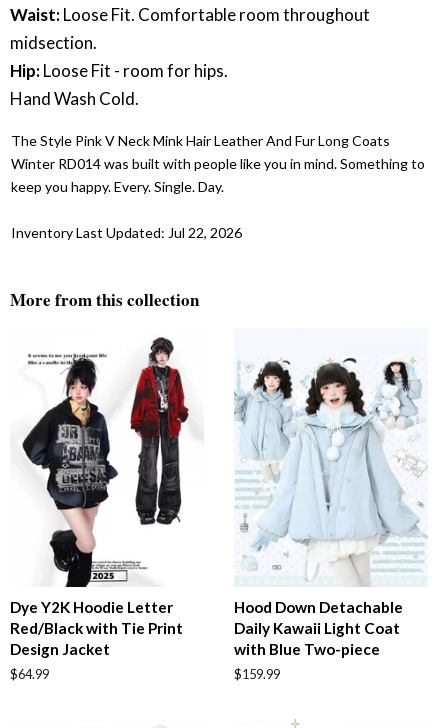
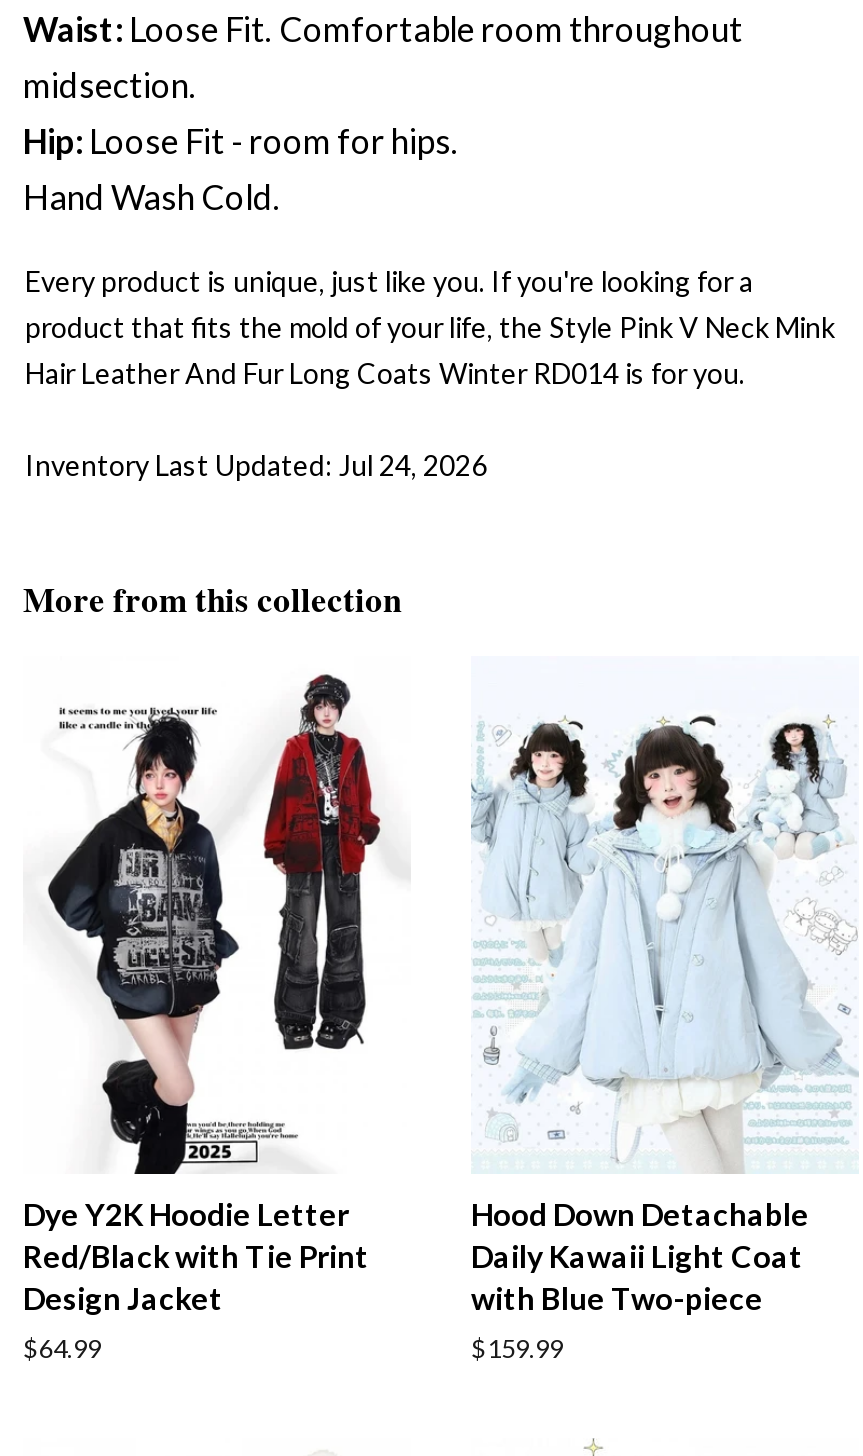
[11,132,425,195] The Style Pink V Neck Mink Hair Leather And Fur Long Coats | Winter RD014 was built with people like you in mind. Something to | keep you happy. Every. Single. Day. -> [25,264,835,390] Every product is unique, just like you. If you're looking for a | product that fits the mold of your life, the Style Pink V Neck Mink | Hair Leather And Fur Long Coats Winter RD014 is for you.
[11,224,242,241] Inventory Last Updated: Jul 22, 2026 -> [25,448,487,482] Inventory Last Updated: Jul 24, 2026

